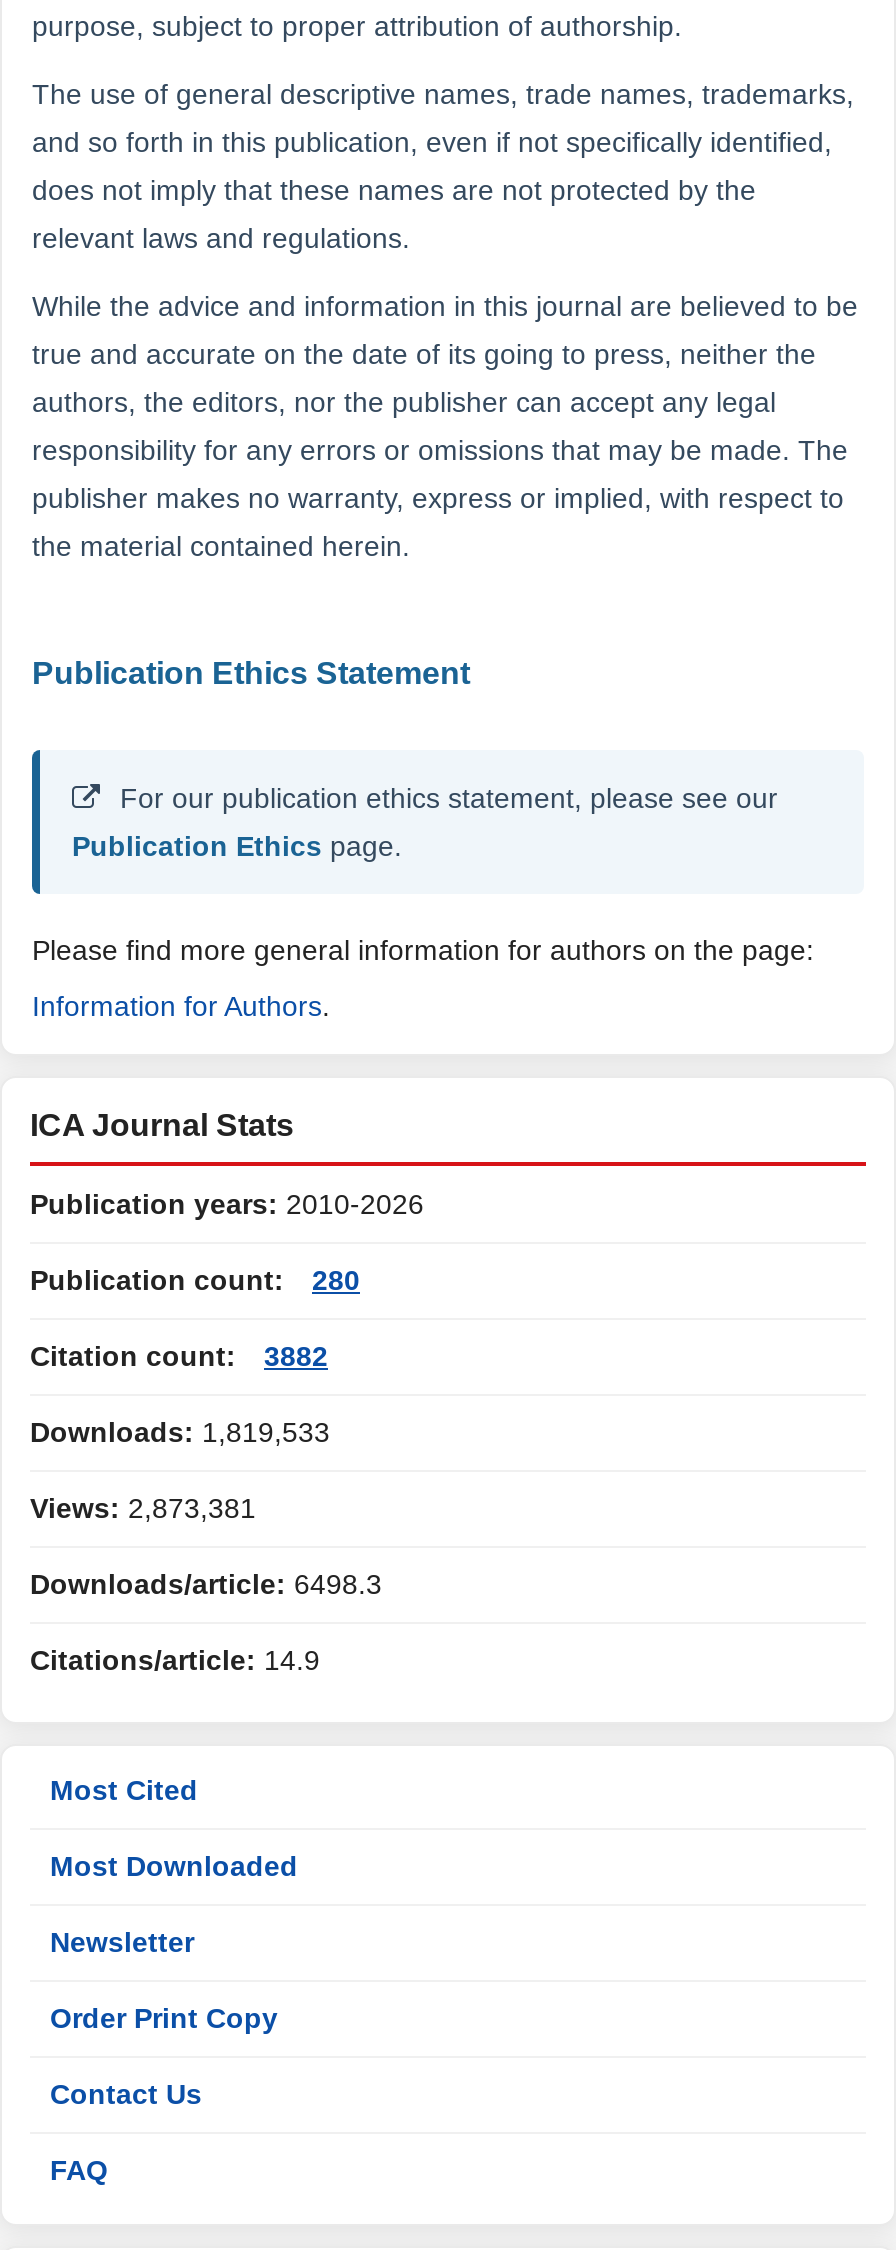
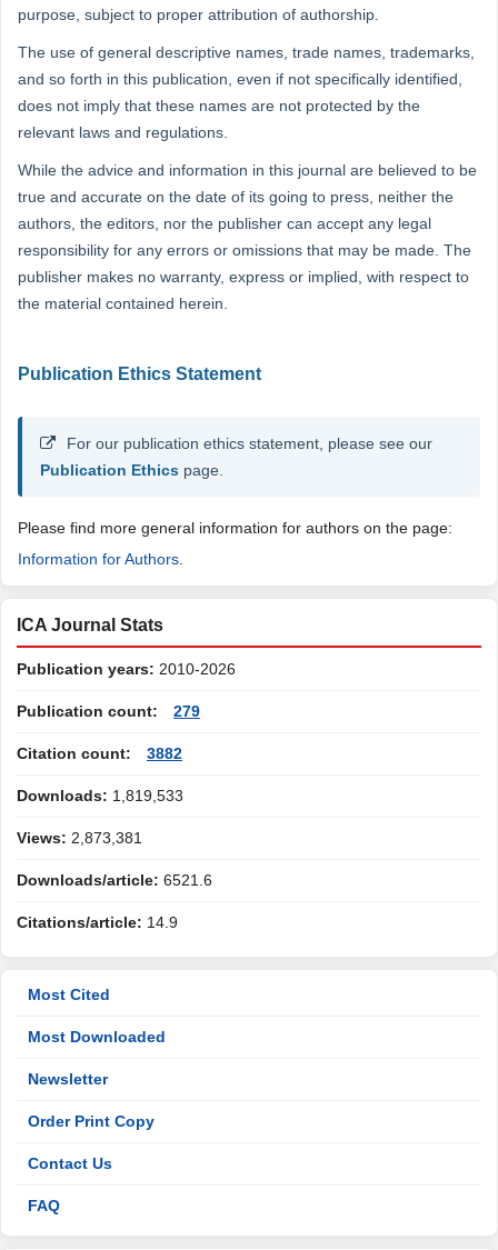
[30,1264,360,1296] Publication count: 280 -> [17,702,200,720] Publication count: 279
[30,1568,382,1600] Downloads/article: 6498.3 -> [17,871,212,889] Downloads/article: 6521.6

